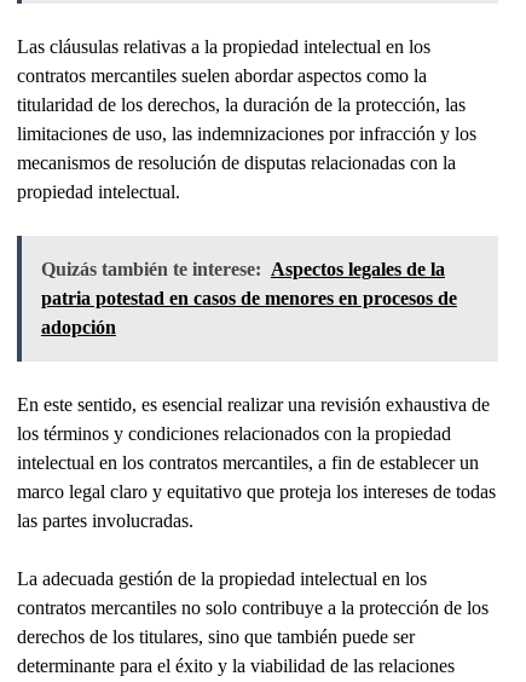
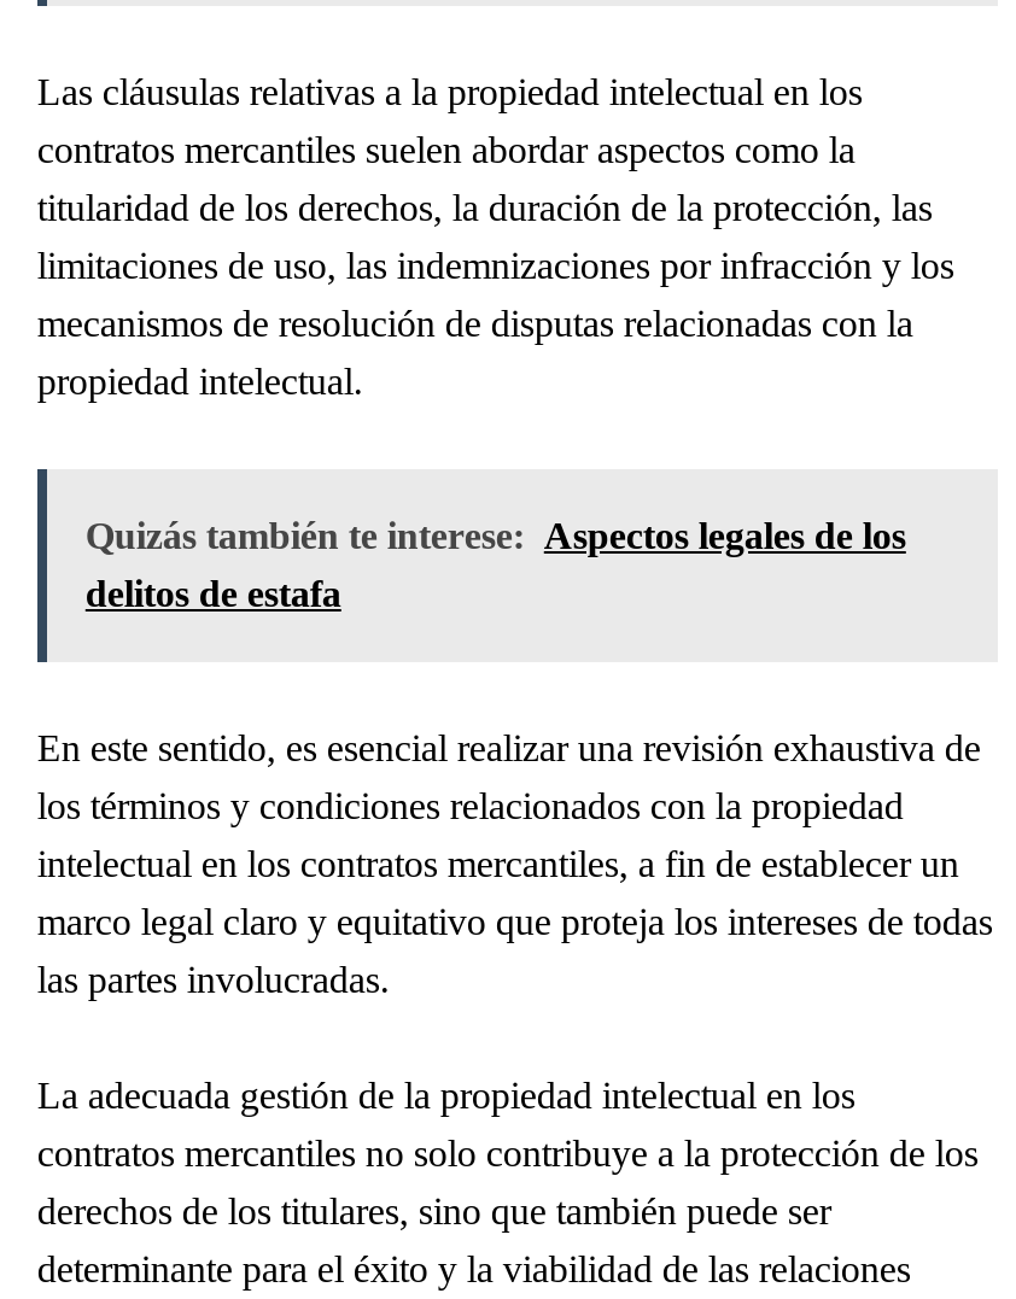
[41,258,457,337] Quizás también te interese: Aspectos legales de la | patria potestad en casos de menores en procesos de | adopción -> [85,514,906,613] Quizás también te interese: Aspectos legales de los | delitos de estafa

